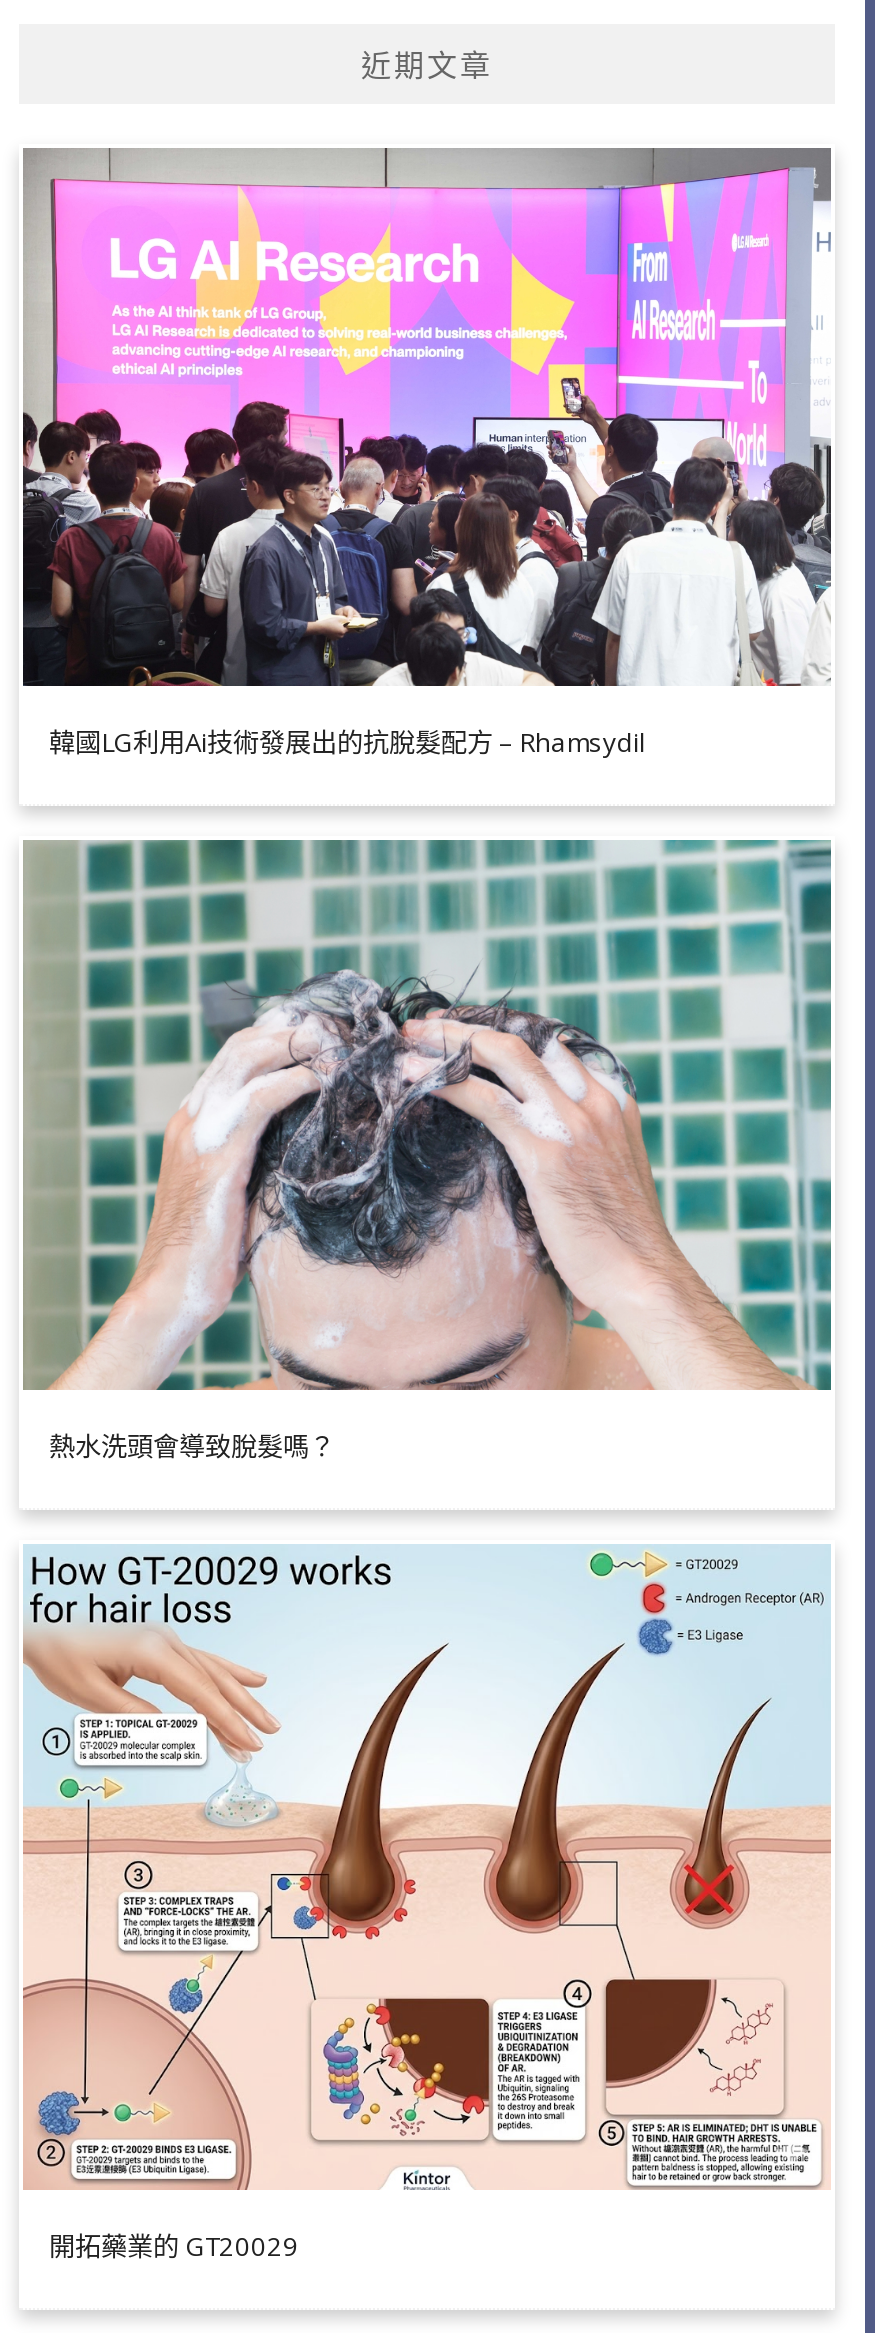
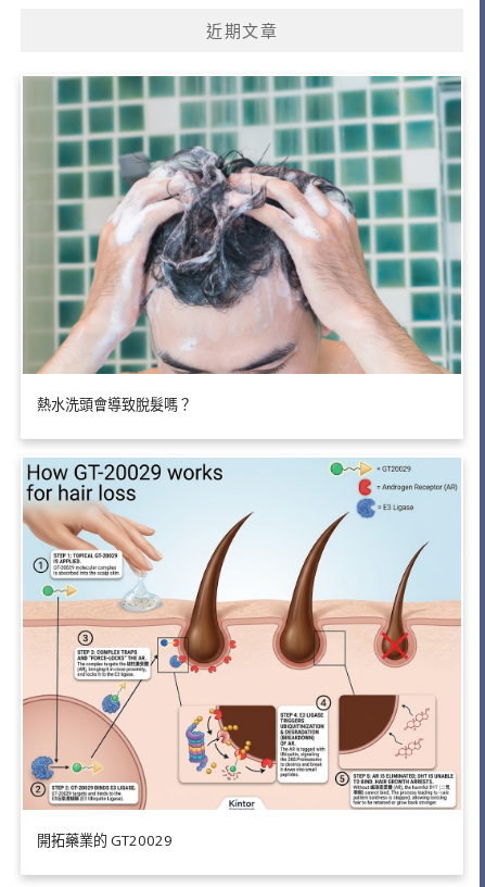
[23,148,833,760] [image] | 韓國LG利用Ai技術發展出的抗脫髮配方 – Rhamsydil -> none

